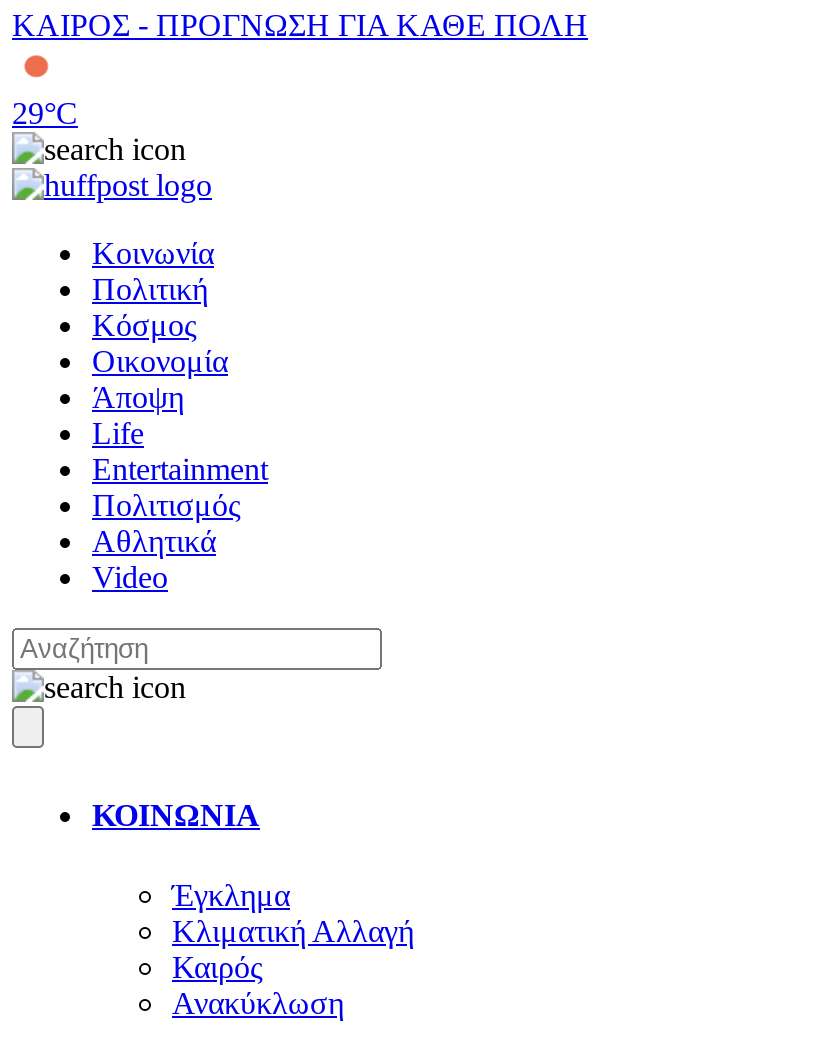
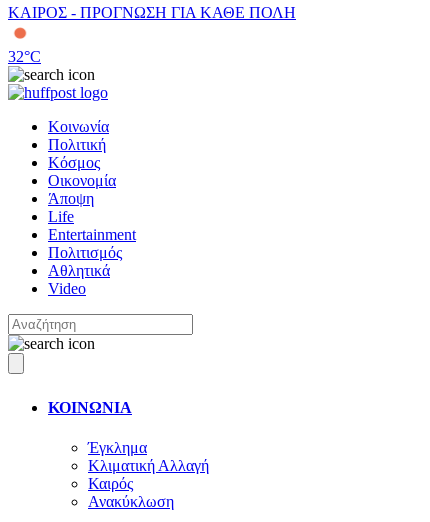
[12,96,78,130] 29°C -> [8,48,41,65] 32°C

